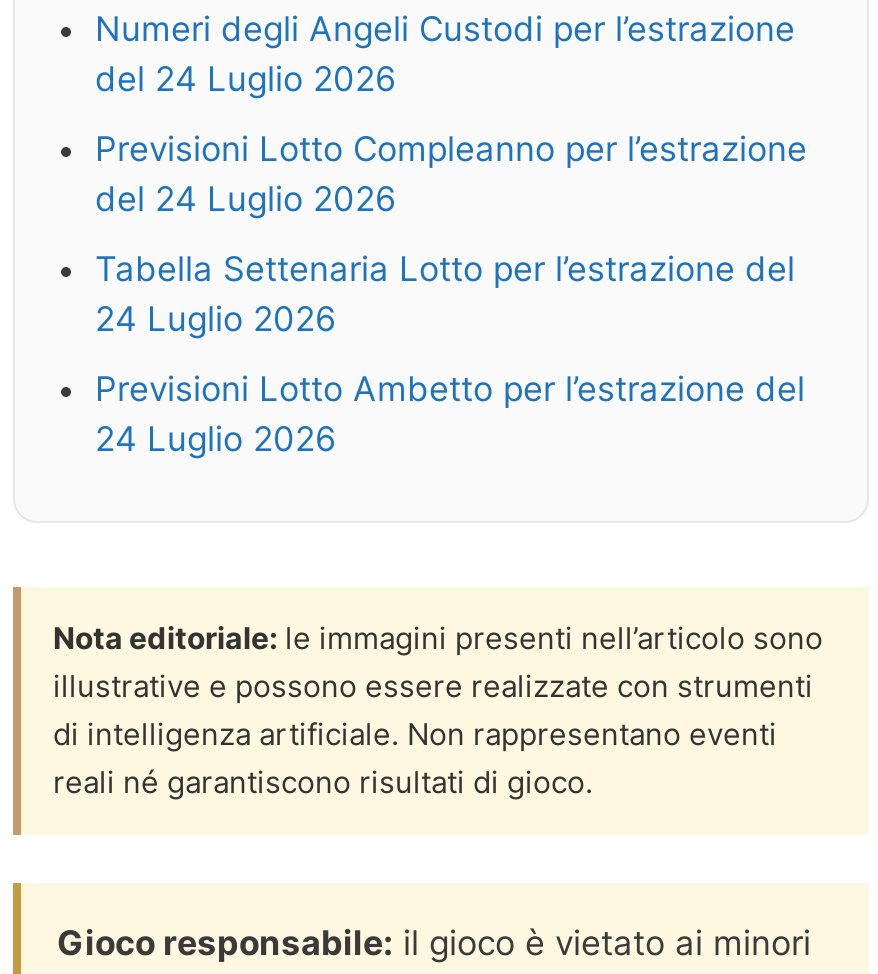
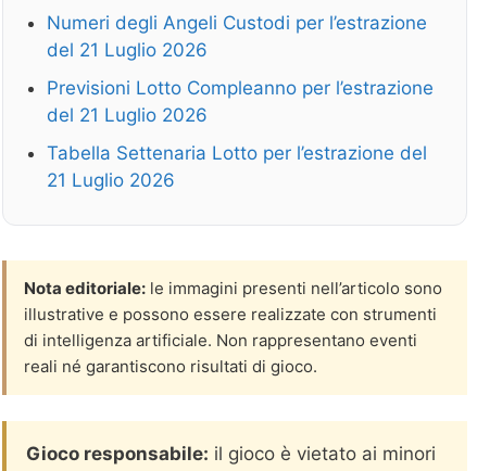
[95,59,397,99] del 24 Luglio 2026 -> [47,39,208,61] del 21 Luglio 2026
[95,179,397,219] del 24 Luglio 2026 -> [47,104,208,126] del 21 Luglio 2026
[95,299,805,459] 24 Luglio 2026 | Previsioni Lotto Ambetto per l’estrazione del | 24 Luglio 2026 -> [47,170,175,191] 21 Luglio 2026

